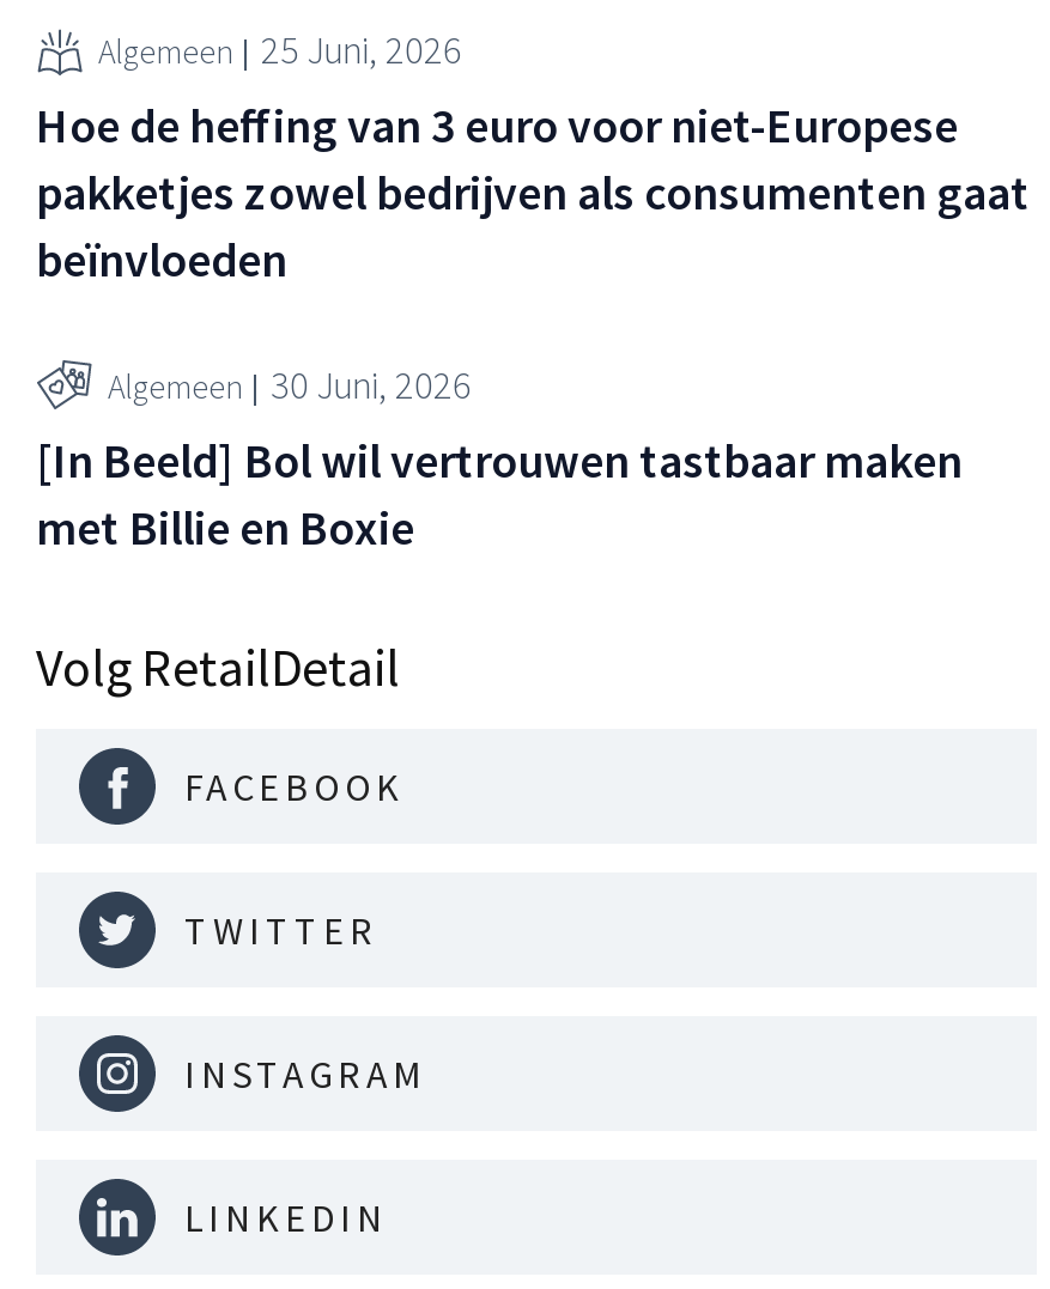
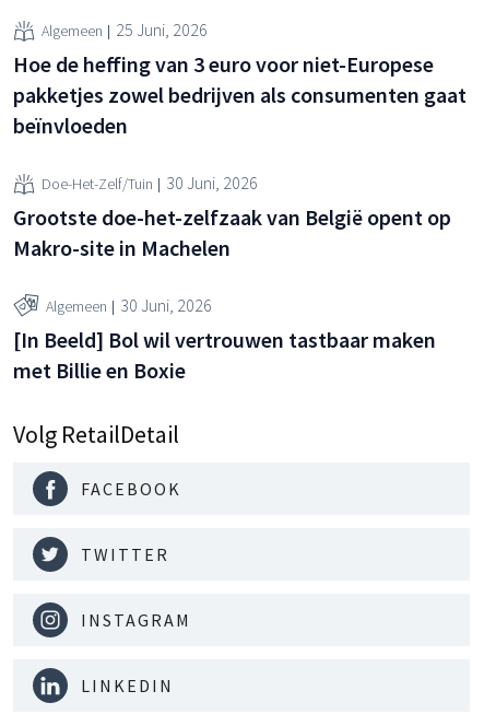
none -> [13,172,451,261] Doe-Het-Zelf/Tuin | 30 Juni, 2026 | Grootste doe-het-zelfzaak van België opent op | Makro-site in Machelen

